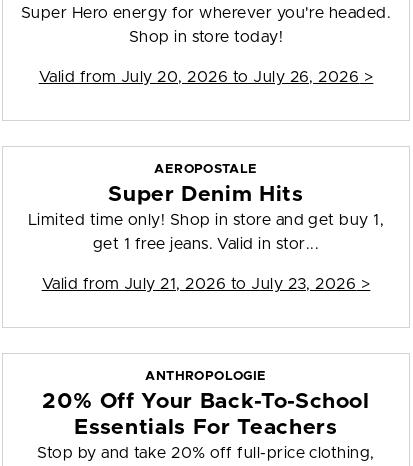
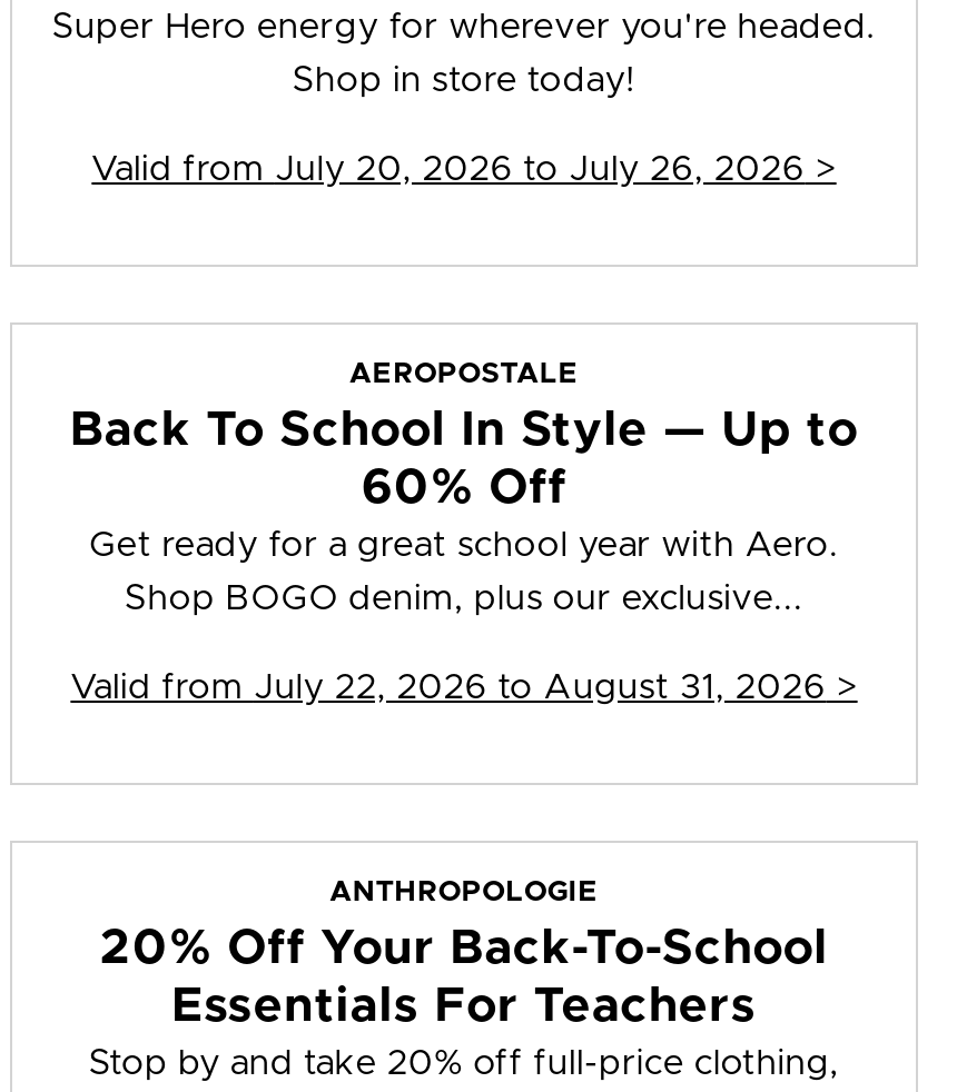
[28,184,384,228] Super Denim Hits | Limited time only! Shop in store and get buy 1, -> [70,407,858,563] Back To School In Style — Up to | 60% Off | Get ready for a great school year with Aero.
[93,236,319,252] get 1 free jeans. Valid in stor... -> [124,581,804,617] Shop BOGO denim, plus our exclusive...
[42,276,370,292] Valid from July 21, 2026 to July 23, 2026 > -> [71,670,858,705] Valid from July 22, 2026 to August 31, 2026 >

